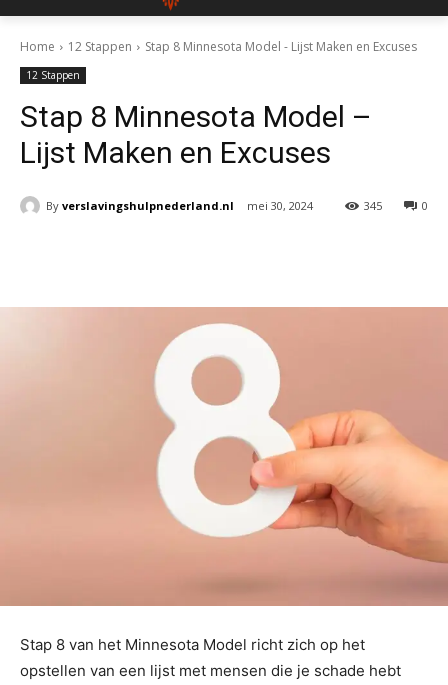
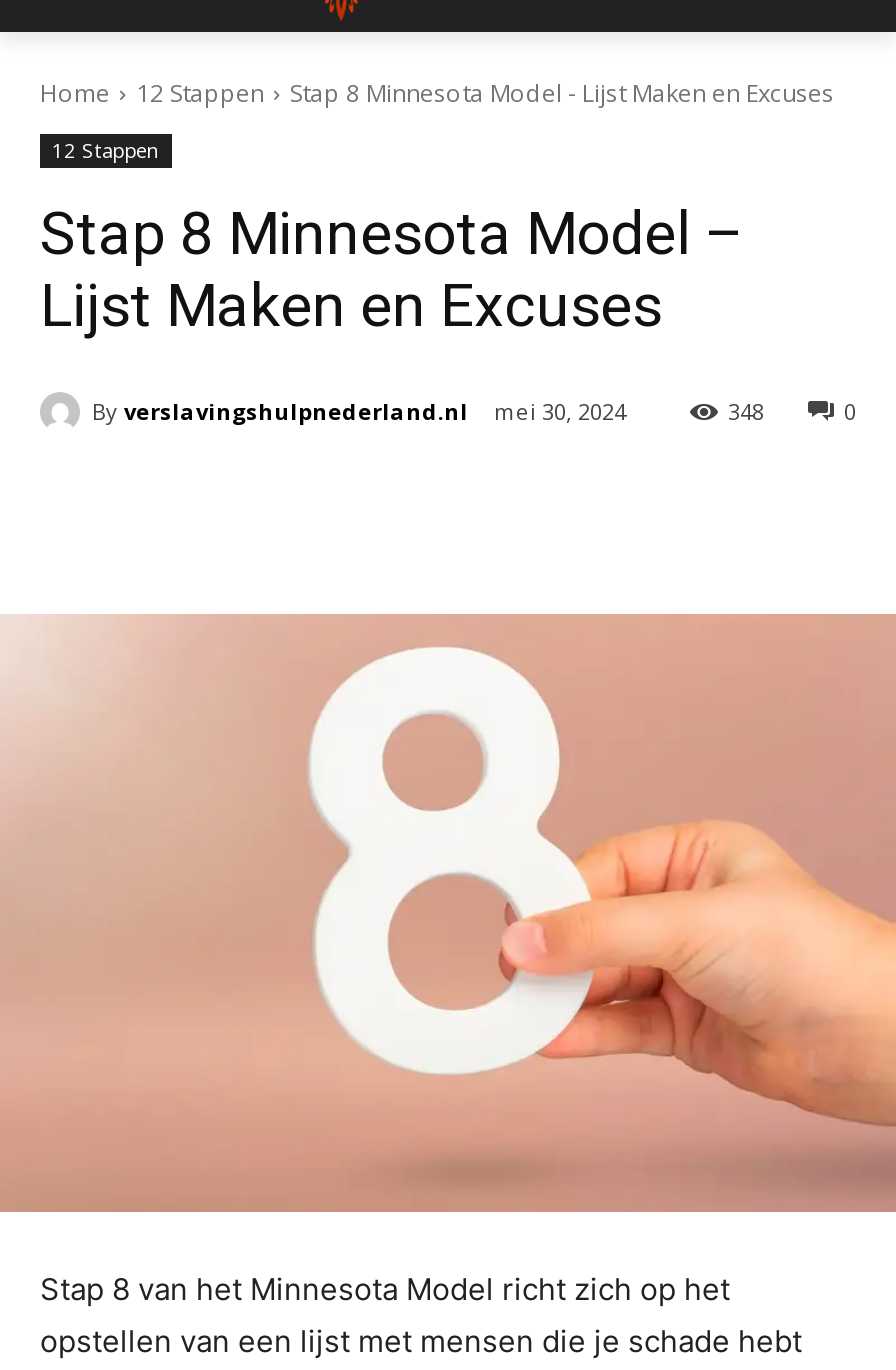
[364,198,382,213] 345 -> [728,396,764,426] 348

